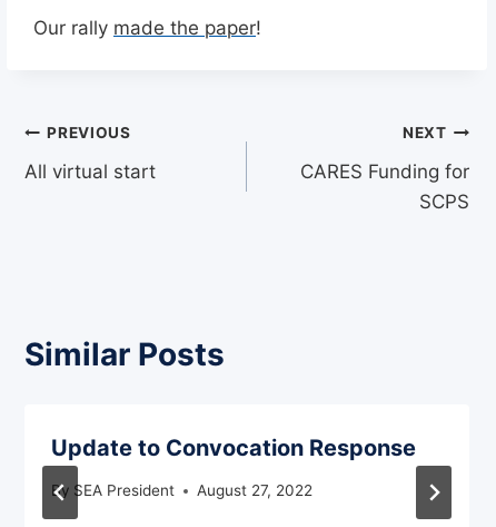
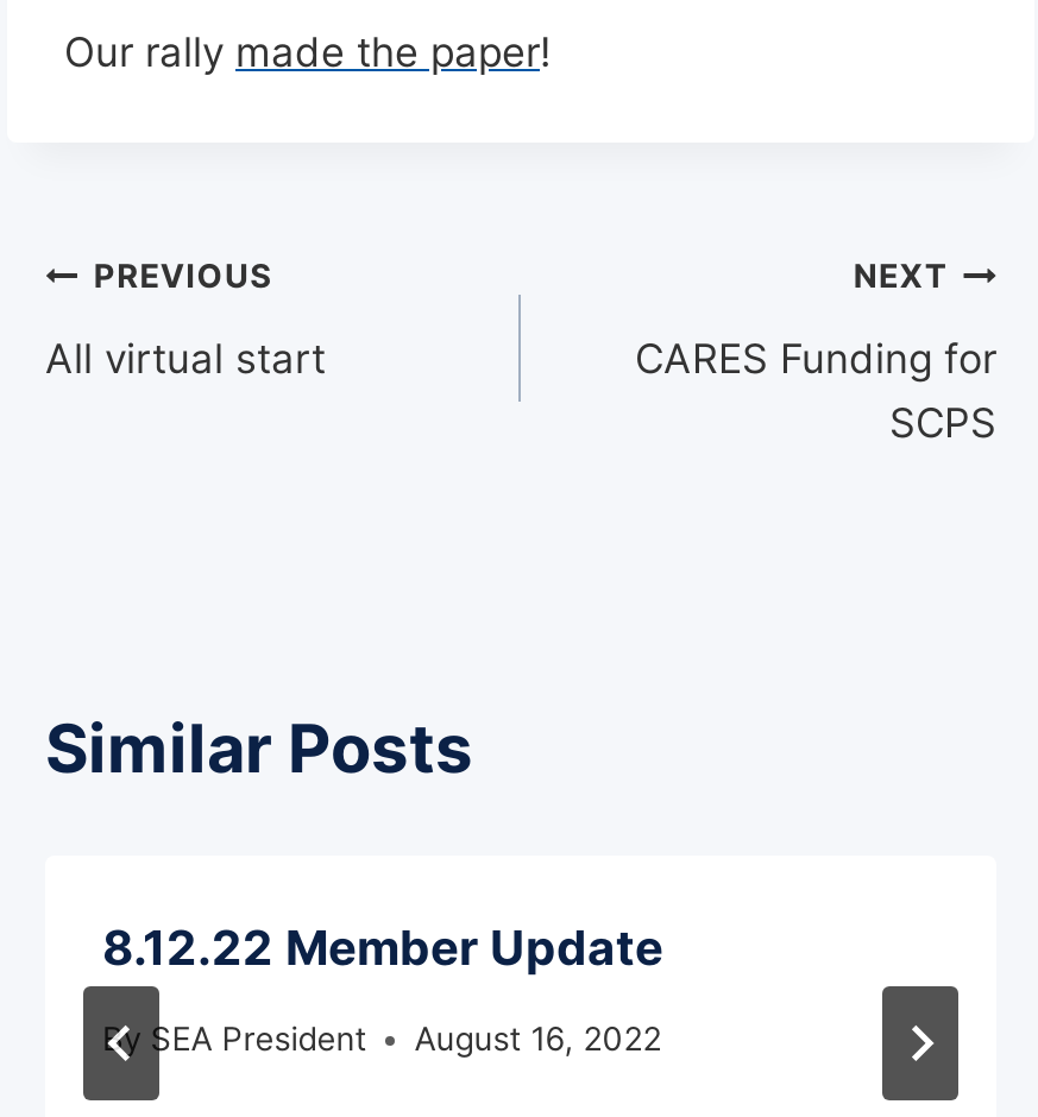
[51,434,416,461] Update to Convocation Response -> [102,919,663,976] 8.12.22 Member Update
[51,481,313,499] By SEA President August 27, 2022 -> [102,1020,662,1058] By SEA President August 16, 2022

